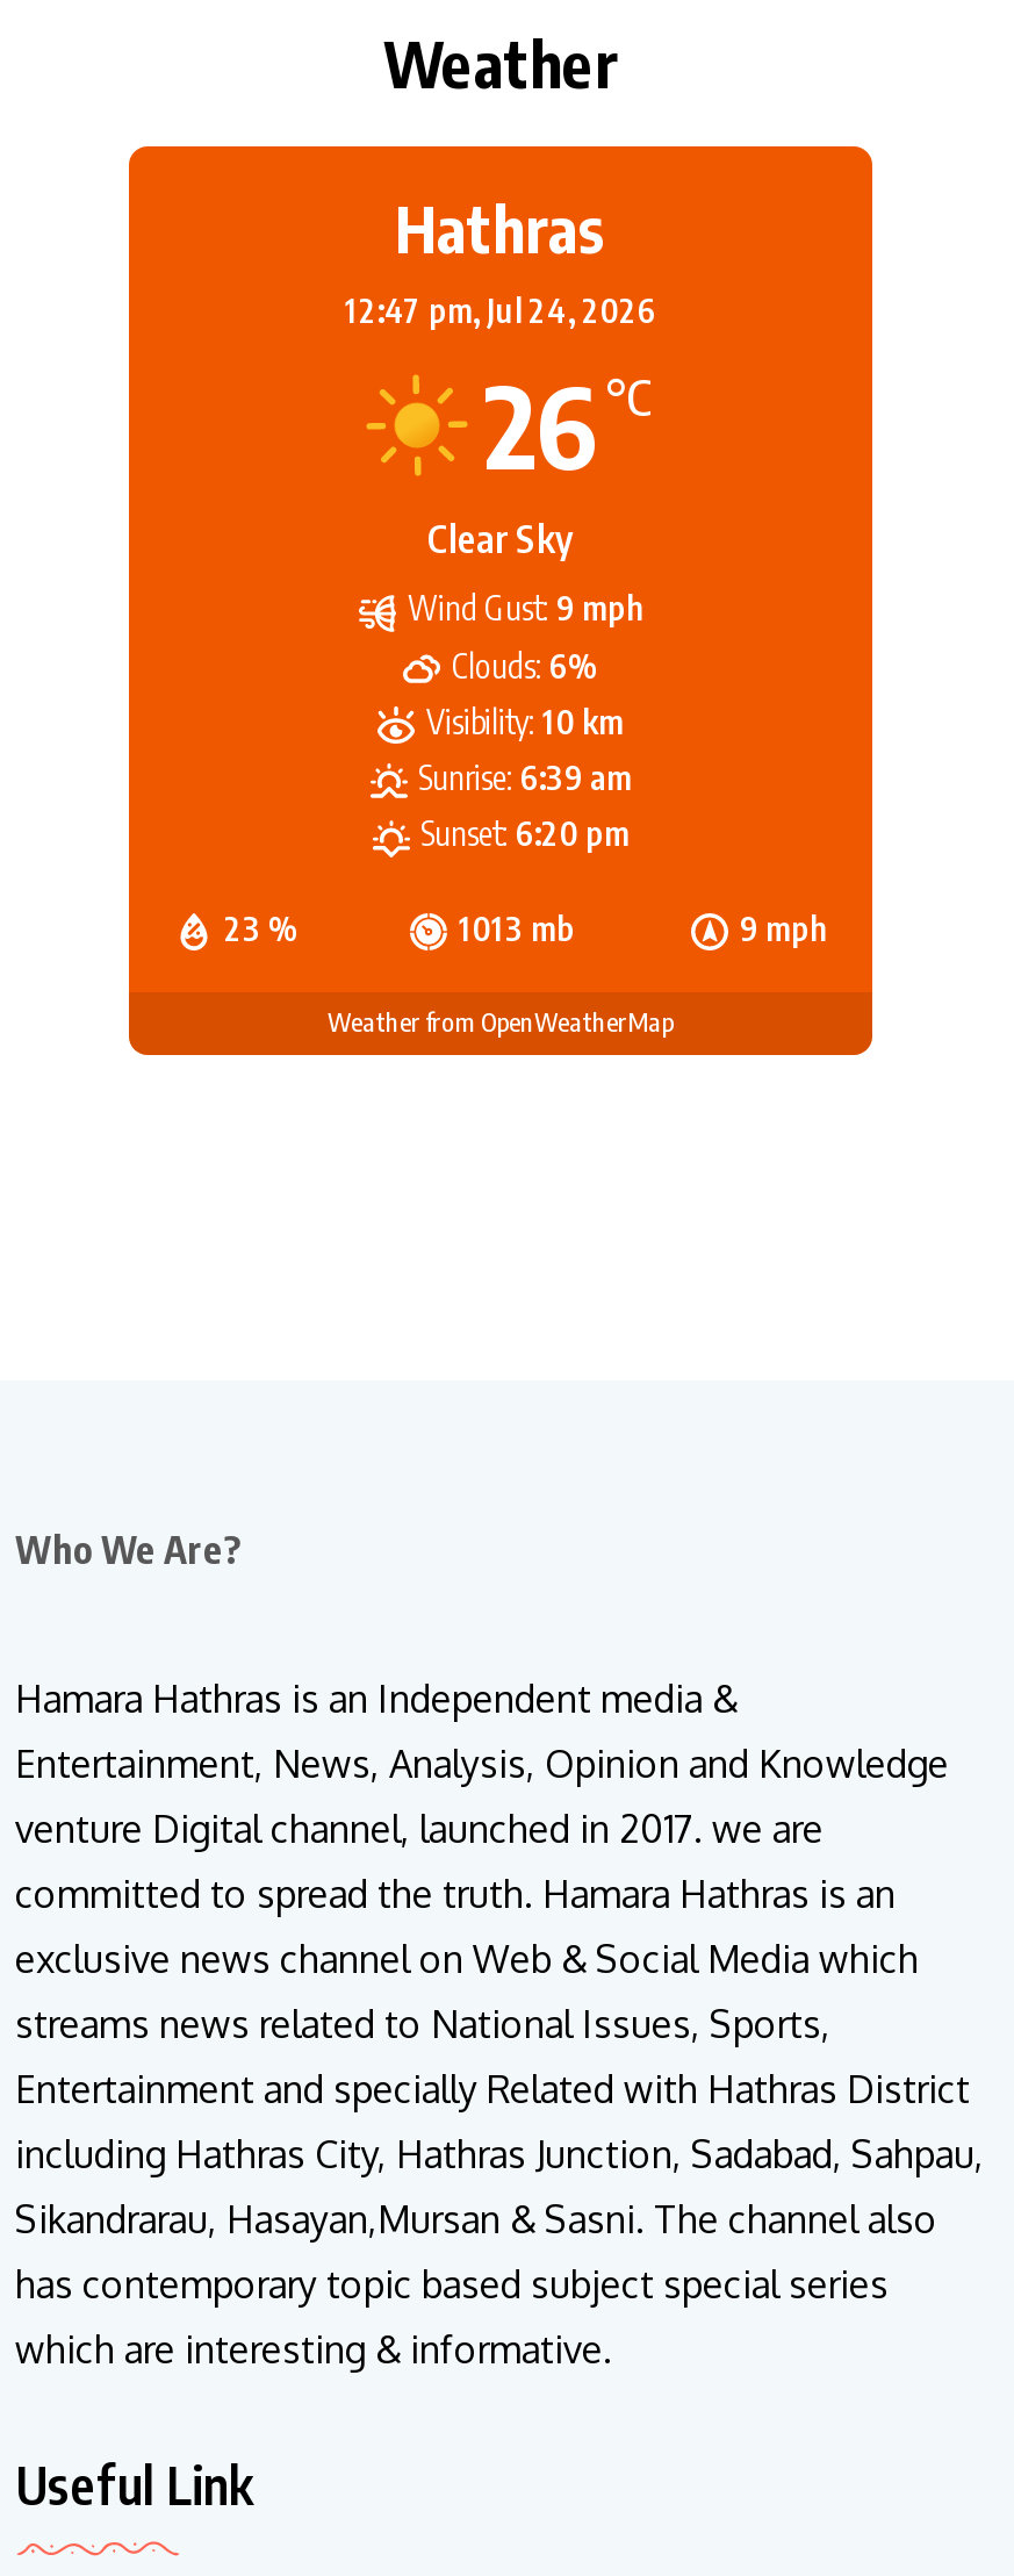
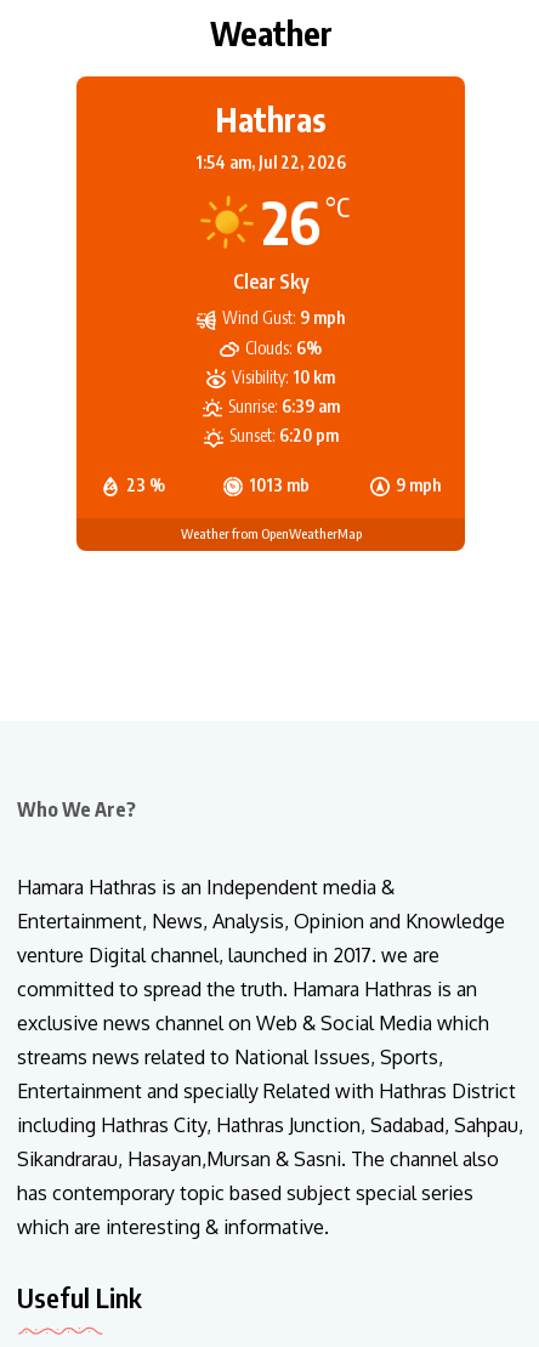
[345,292,656,331] 12:47 pm, Jul 24, 2026 -> [195,152,346,173] 1:54 am, Jul 22, 2026

